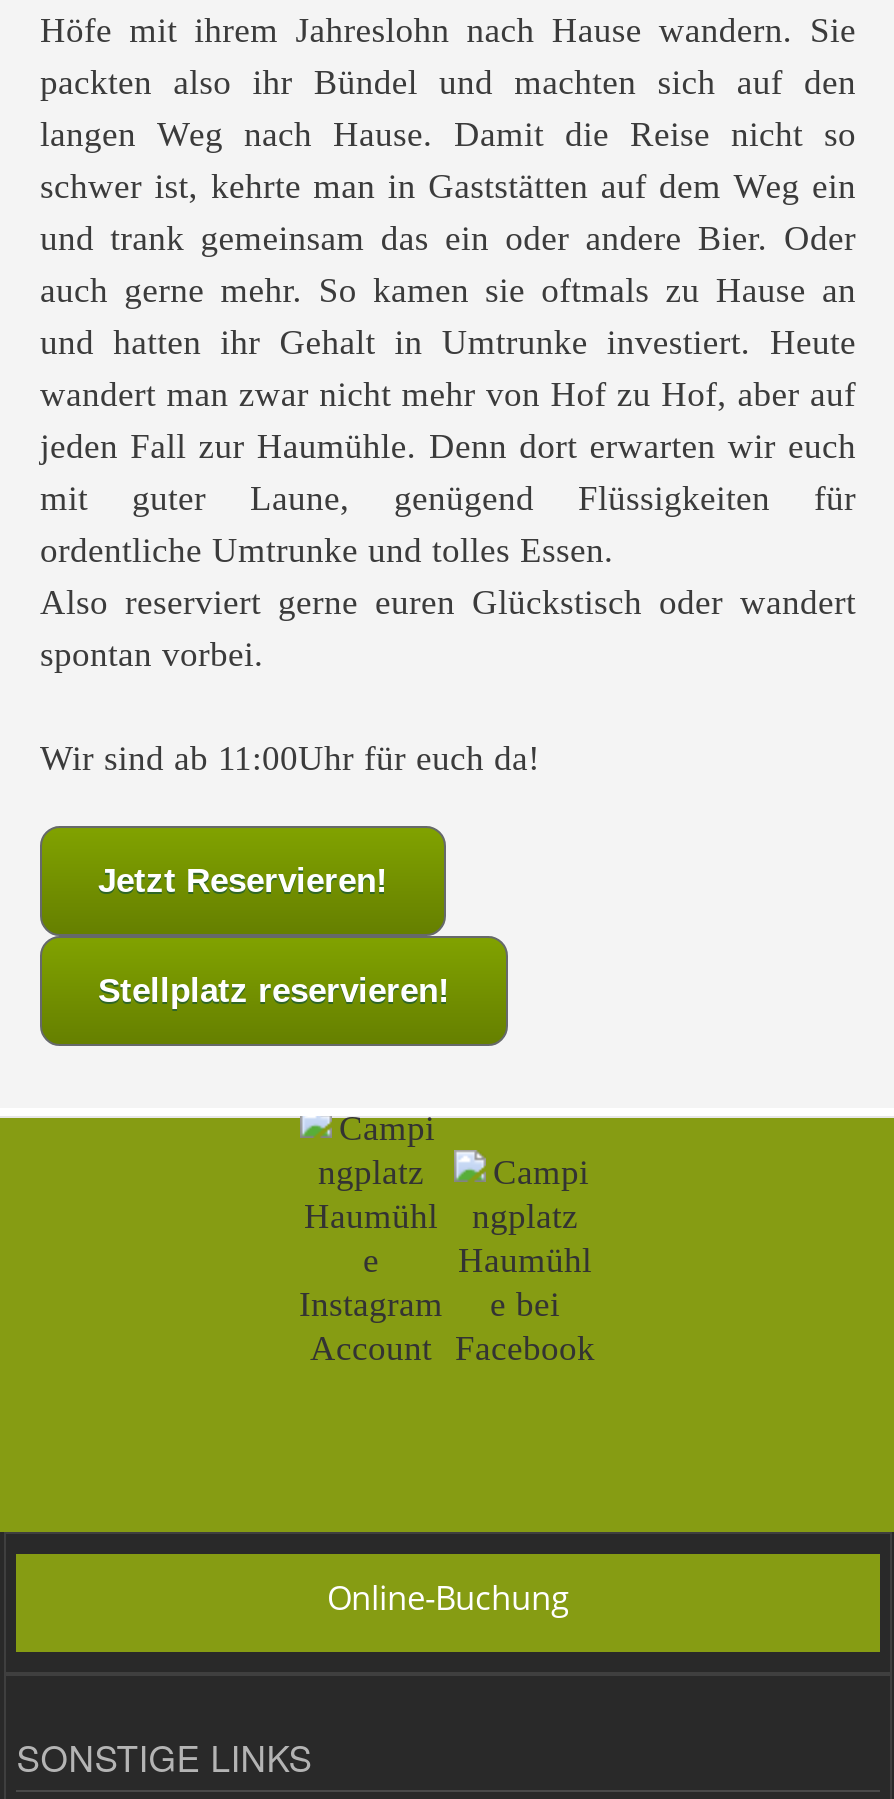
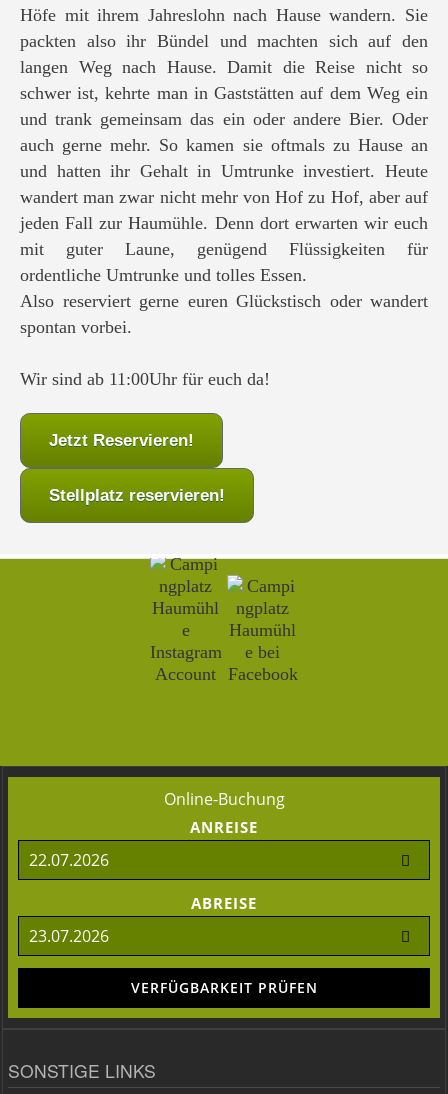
none -> [7,817,441,1009] [image] | ANREISE
none -> [130,978,317,997] VERFÜGBARKEIT PRÜFEN
none -> [191,893,257,913] ABREISE

